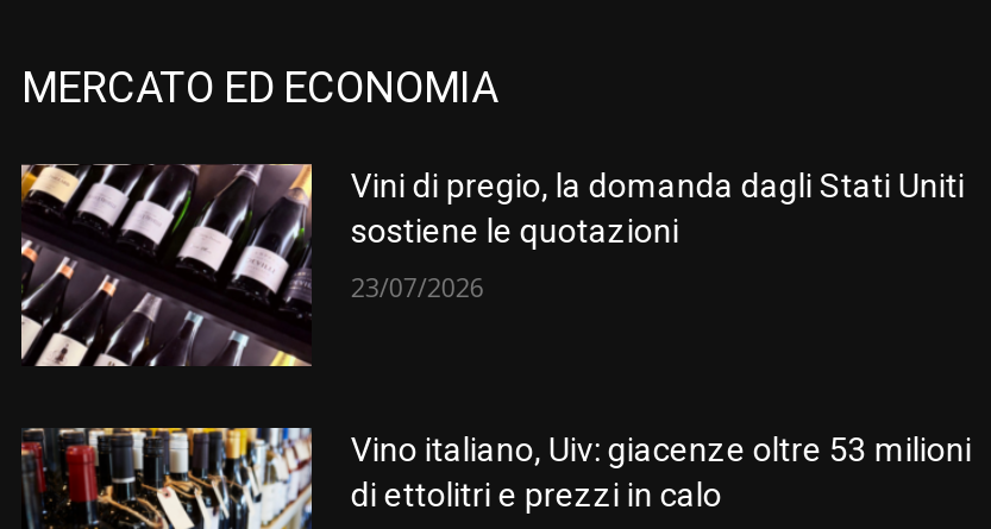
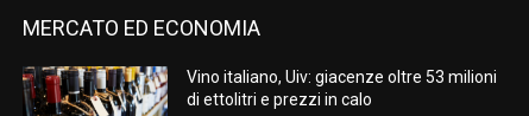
[19,162,965,369] [image] | Vini di pregio, la domanda dagli Stati Uniti | sostiene le quotazioni | 23/07/2026 -> none

